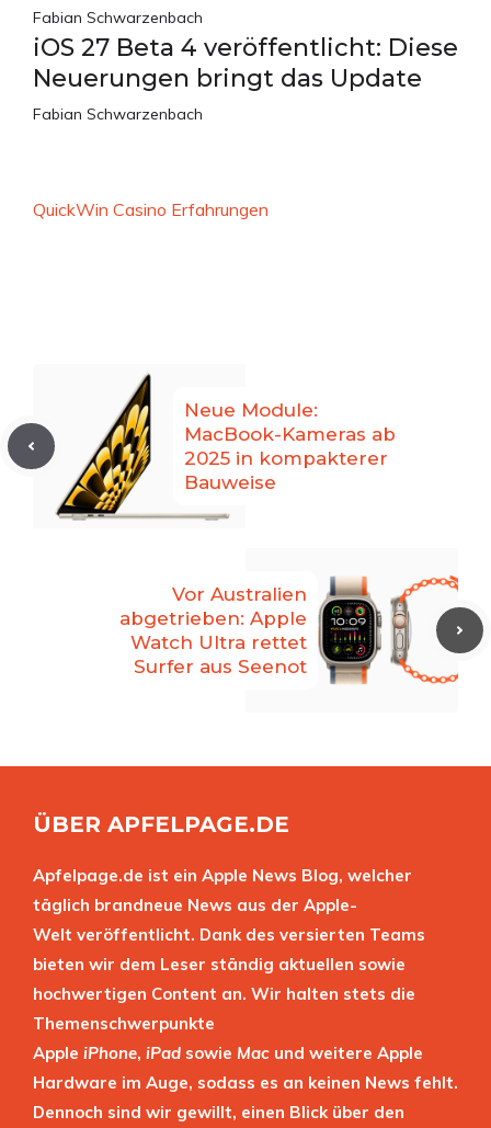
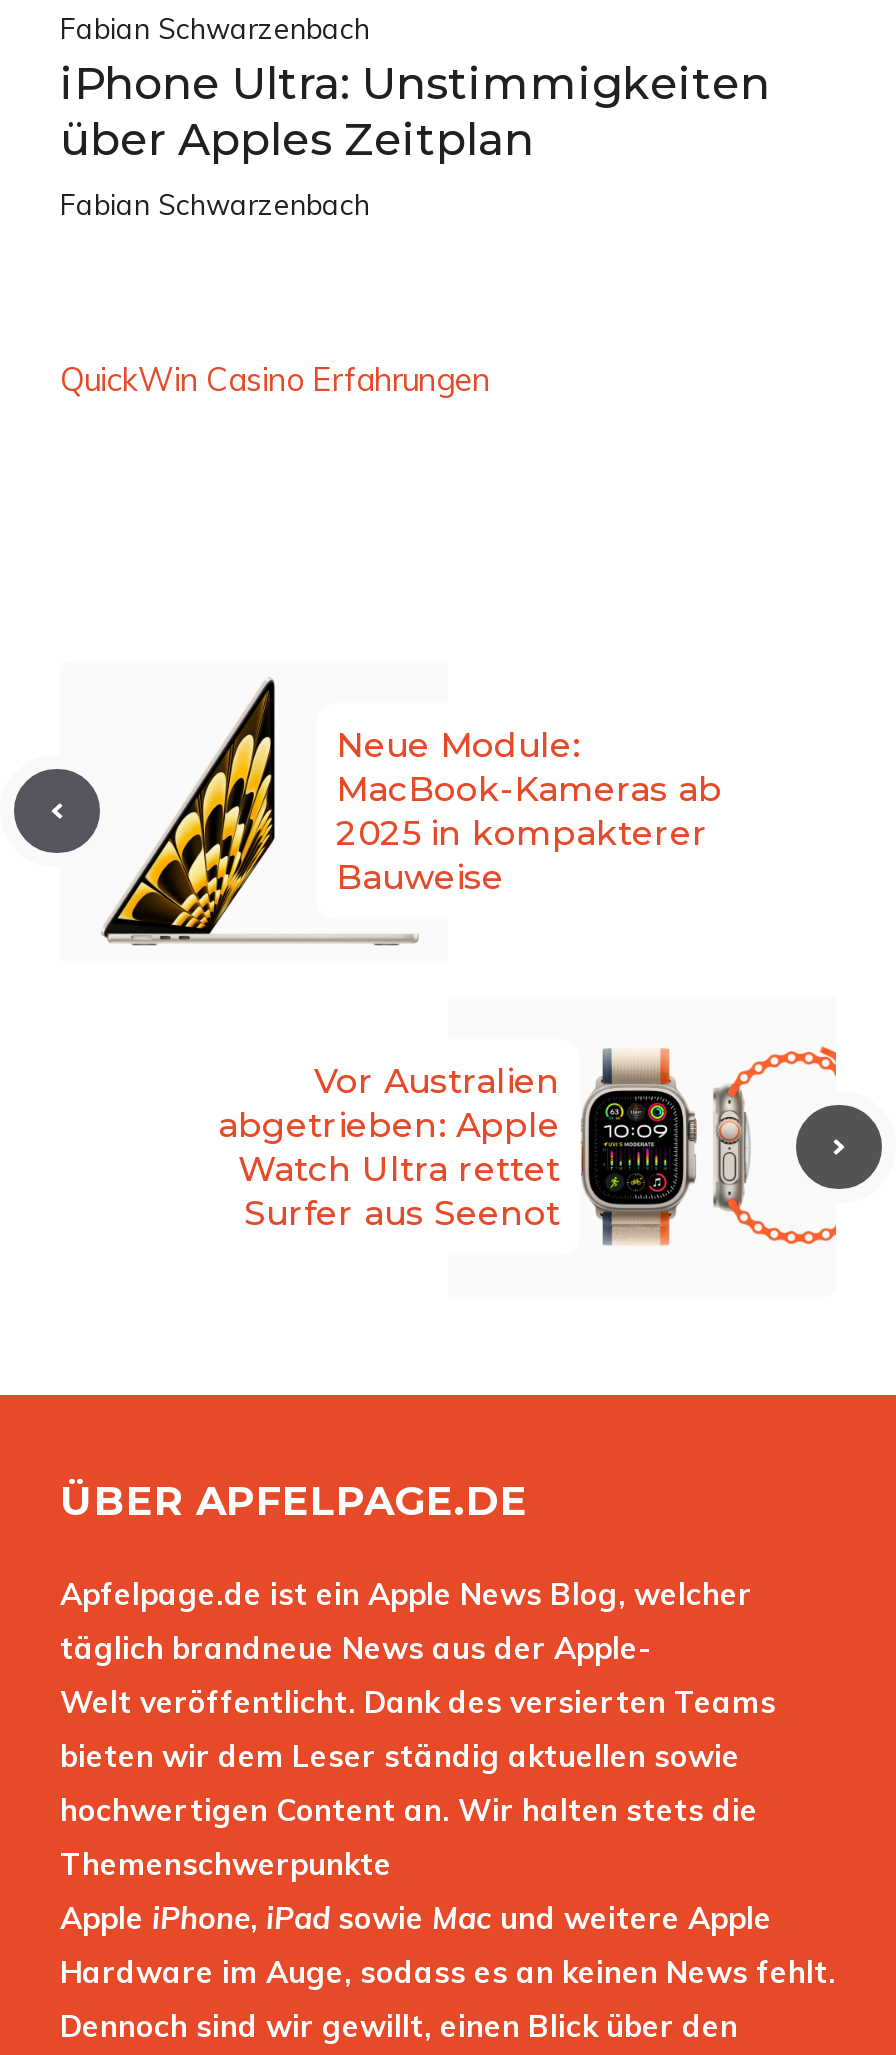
[33,33,458,93] iOS 27 Beta 4 veröffentlicht: Diese | Neuerungen bringt das Update -> [60,57,770,167] iPhone Ultra: Unstimmigkeiten | über Apples Zeitplan

